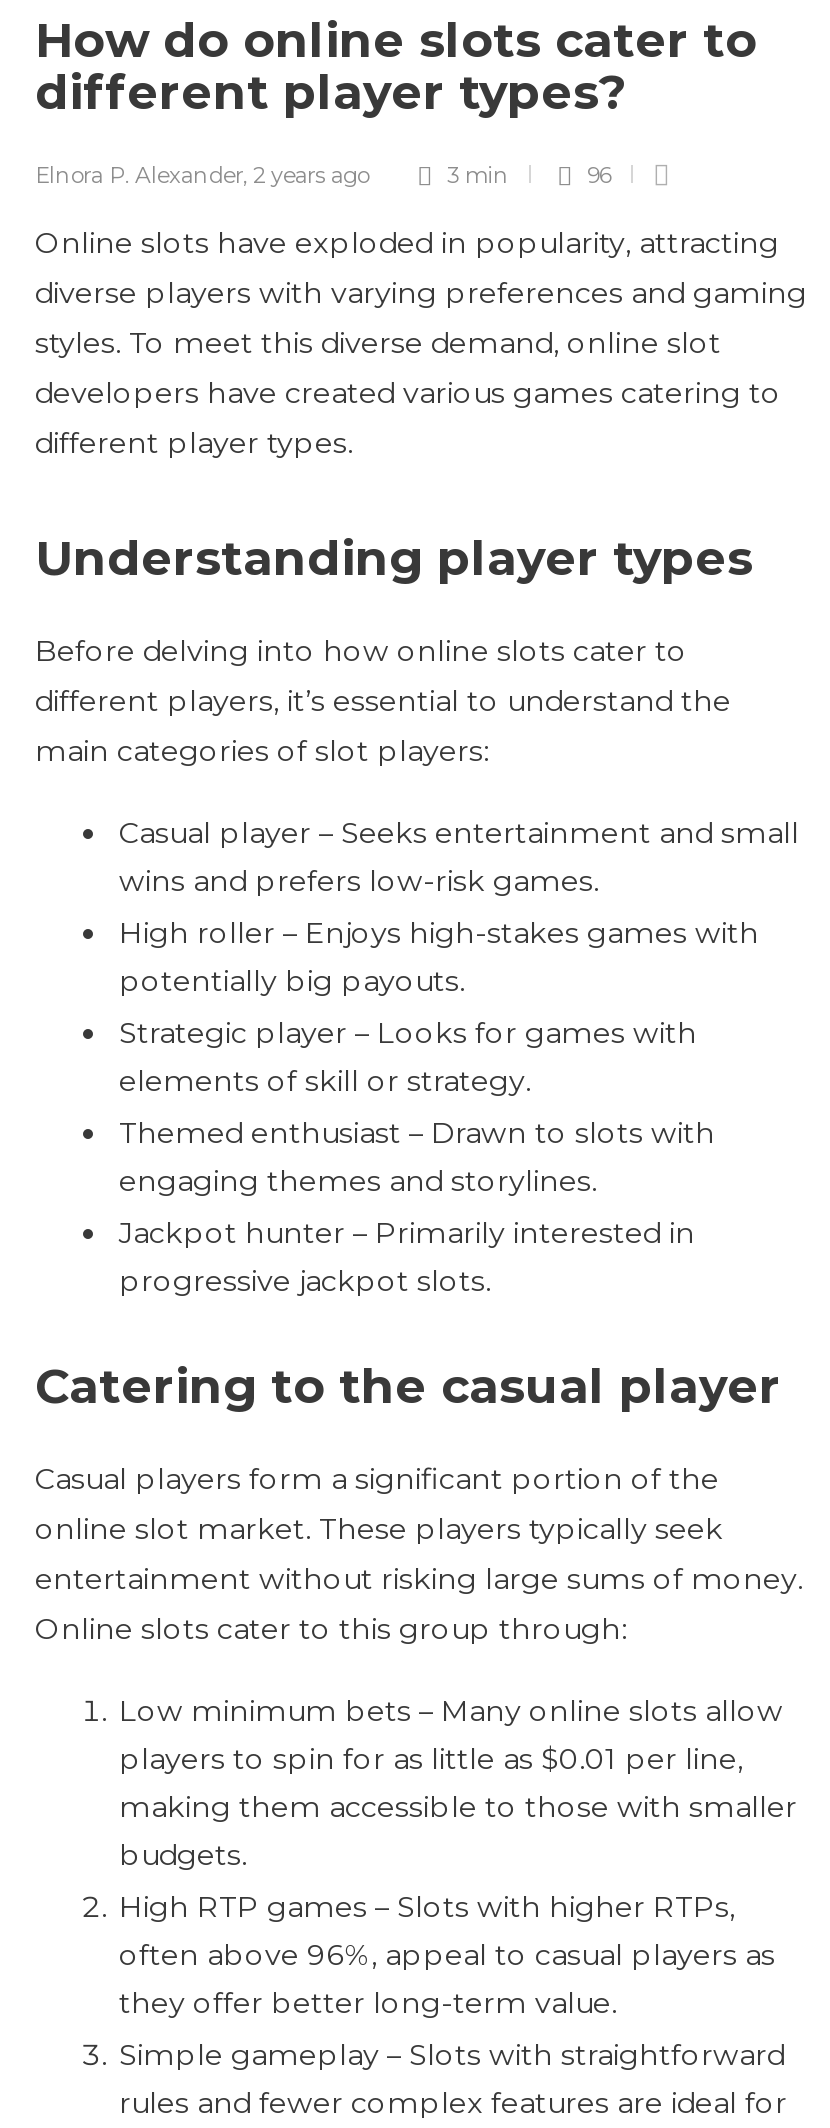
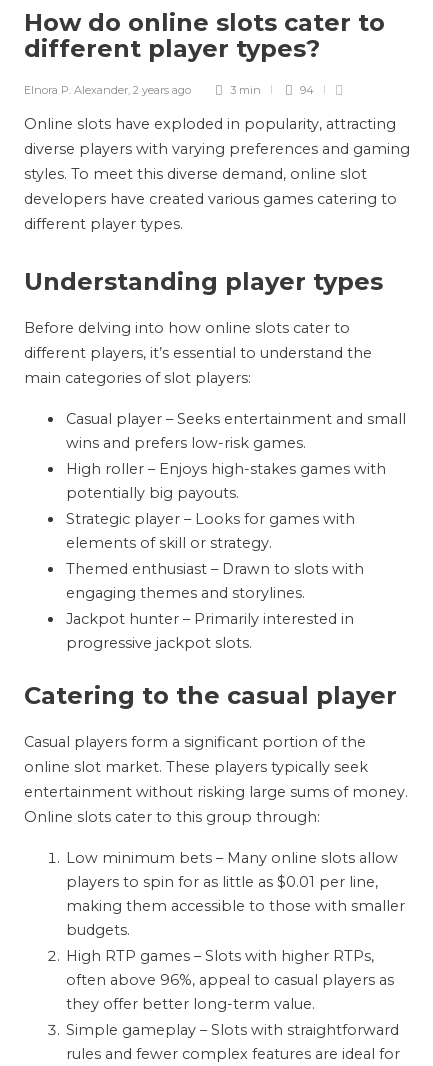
[581,162,611,190] 96 -> [297,83,314,97] 94

